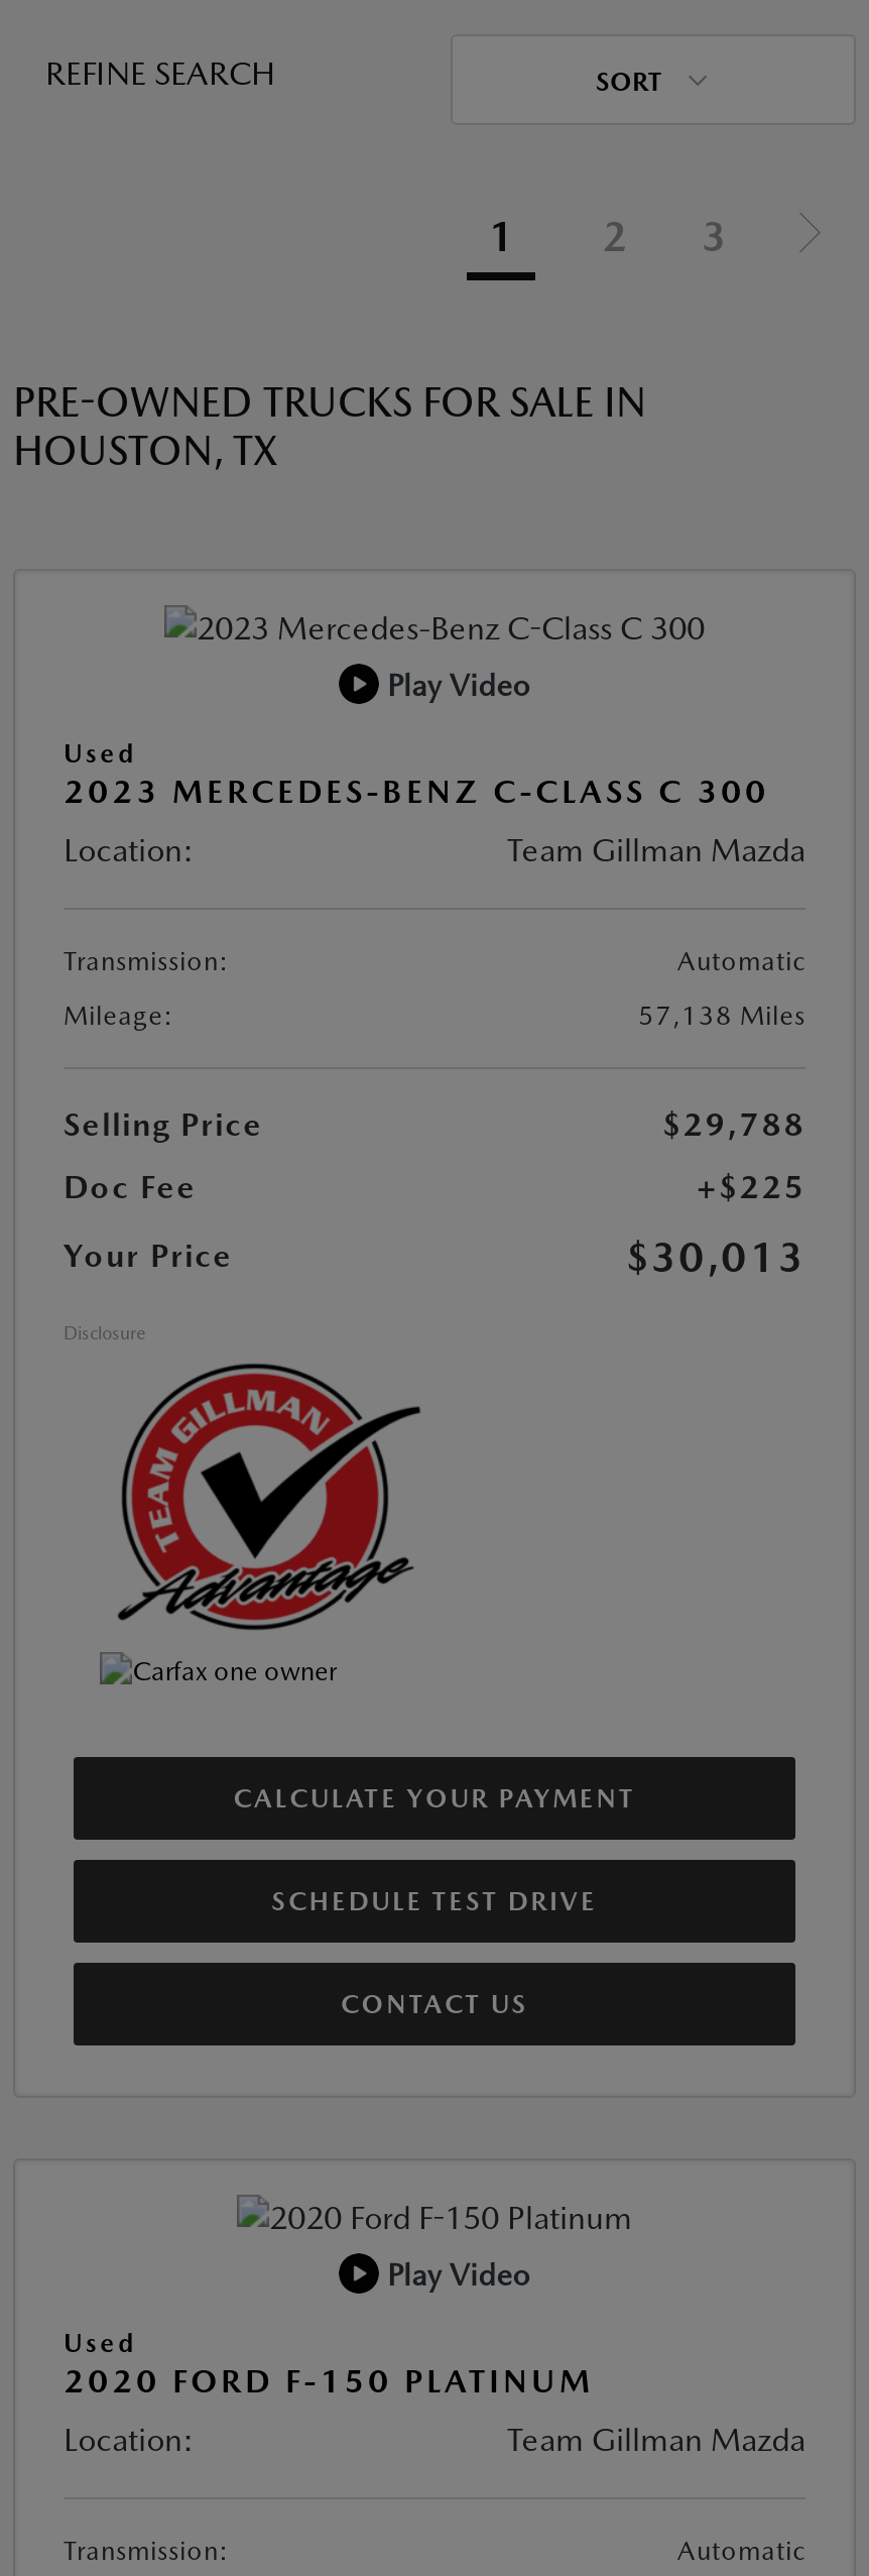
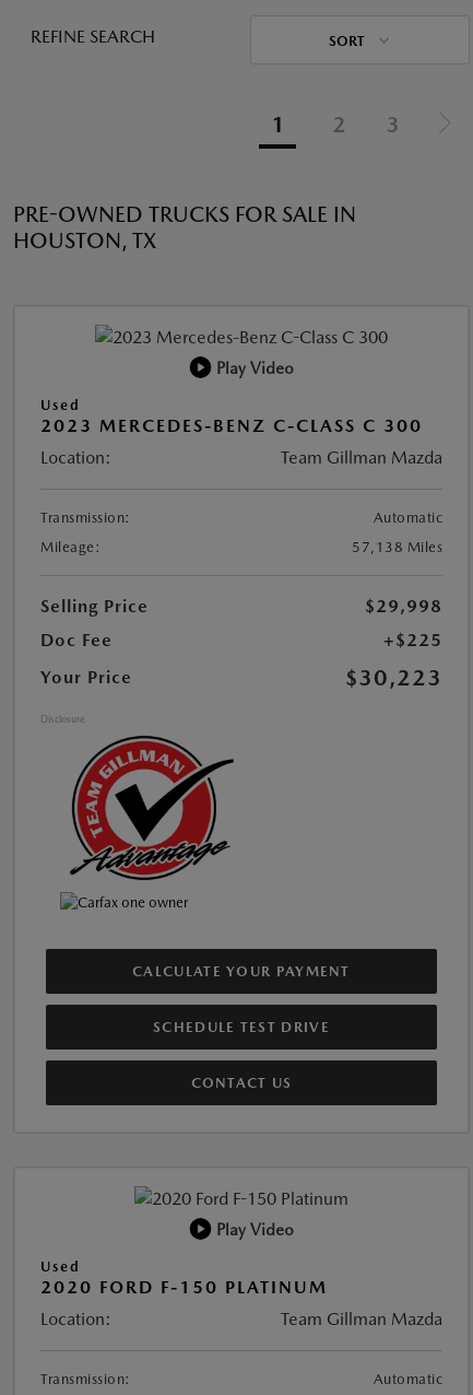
[662,1106,805,1144] $29,788 -> [365,596,442,617] $29,998
[626,1233,805,1281] $30,013 -> [345,665,442,691] $30,223

